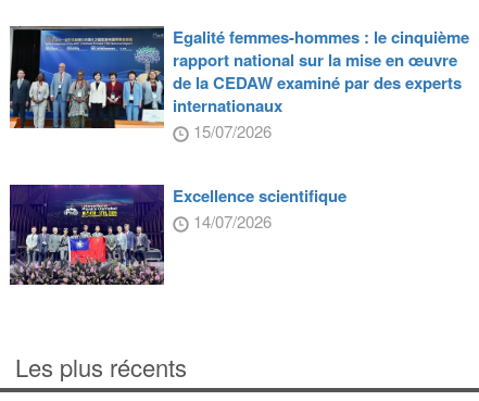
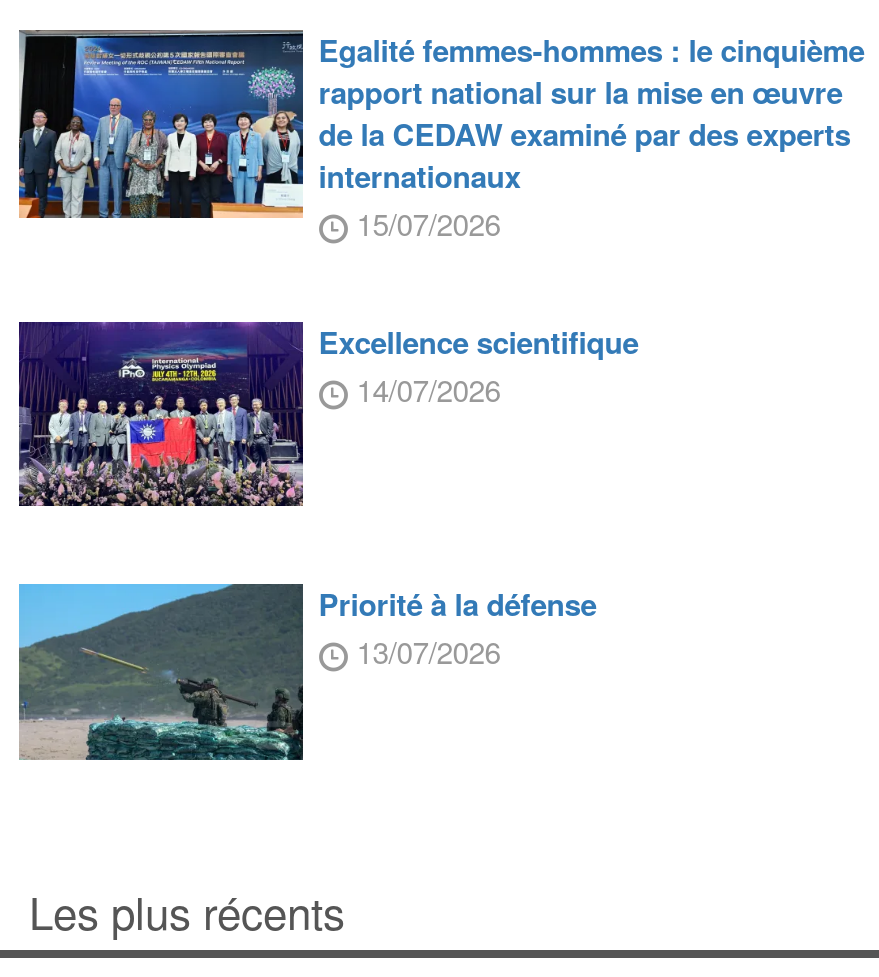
none -> [17,582,597,762] [image] | Priorité à la défense | 13/07/2026

